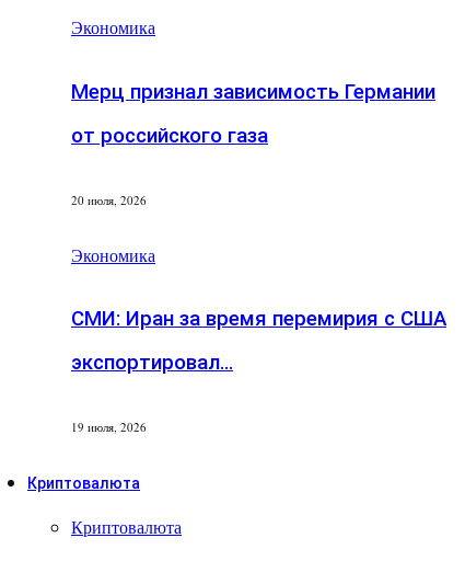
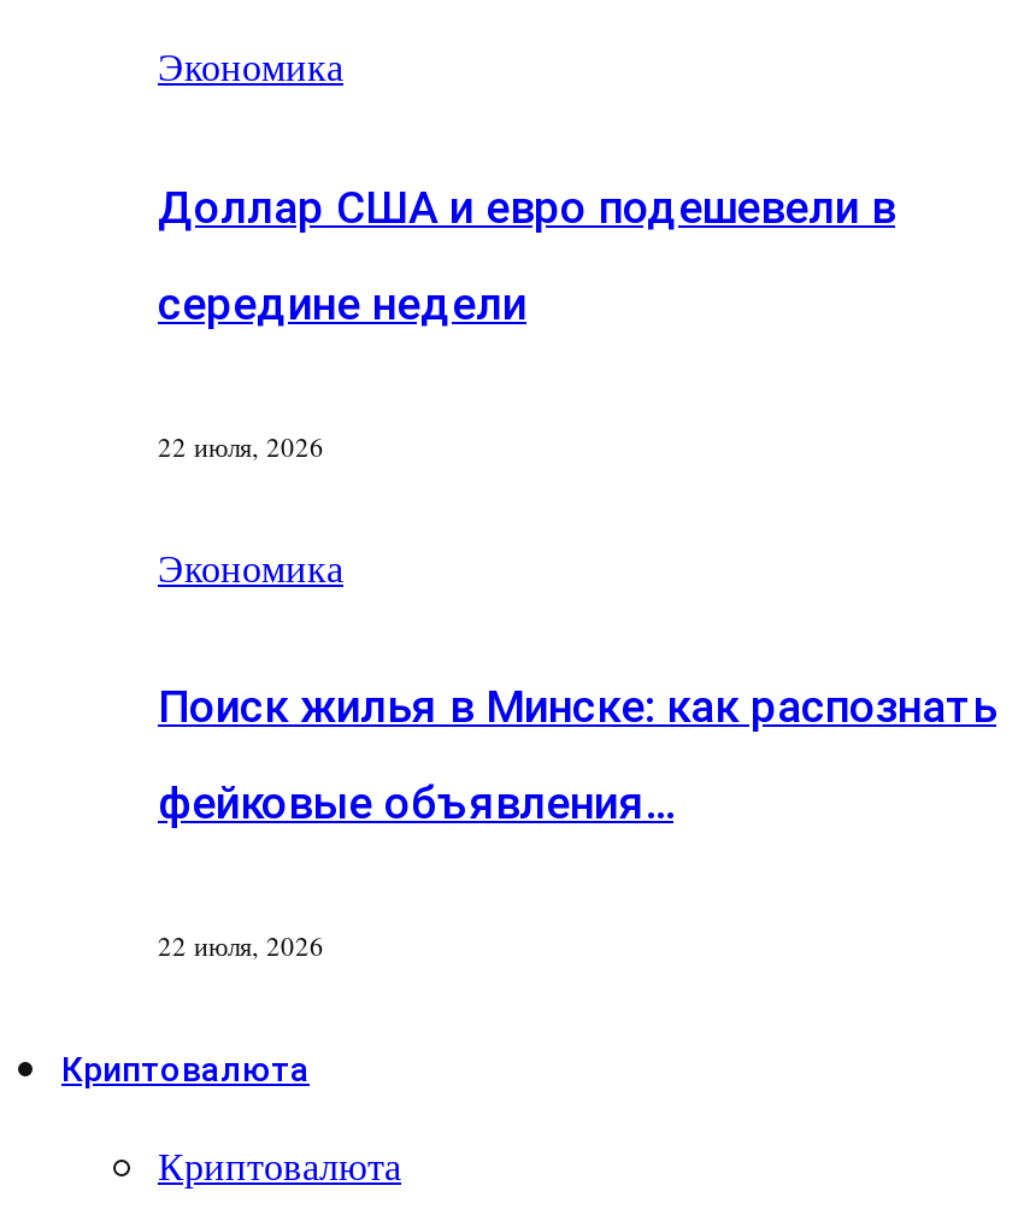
[71,80,435,104] Мерц признал зависимость Германии -> [158,182,895,235] Доллар США и евро подешевели в
[71,124,268,148] от российского газа -> [158,278,526,331] середине недели
[71,191,147,208] 20 июля, 2026 -> [158,427,324,463] 22 июля, 2026
[71,307,446,331] СМИ: Иран за время перемирия с США -> [158,682,996,735] Поиск жилья в Минске: как распознать
[71,351,233,375] экспортировал… -> [158,778,673,831] фейковые объявления…
[71,418,147,435] 19 июля, 2026 -> [158,927,324,963] 22 июля, 2026

